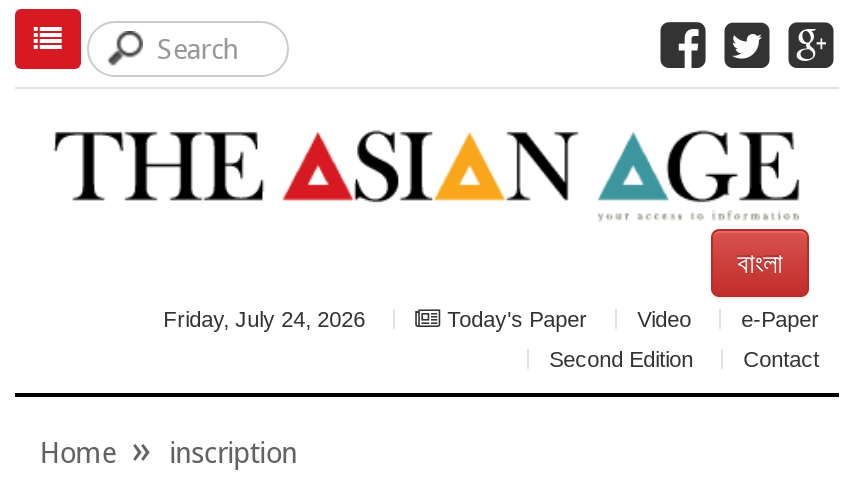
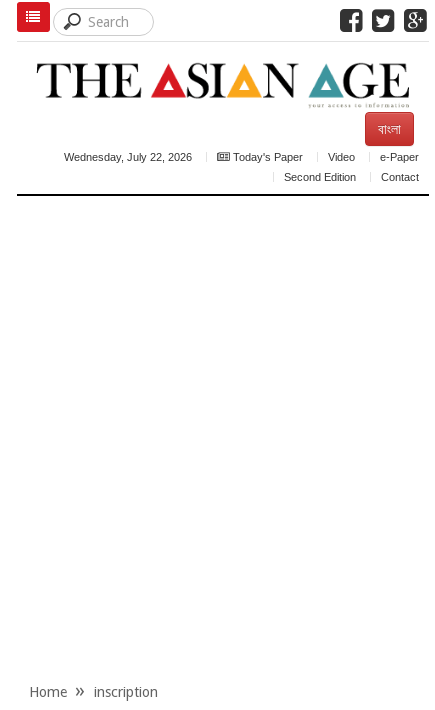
[163,307,365,331] Friday, July 24, 2026 -> [64,151,192,163] Wednesday, July 22, 2026

